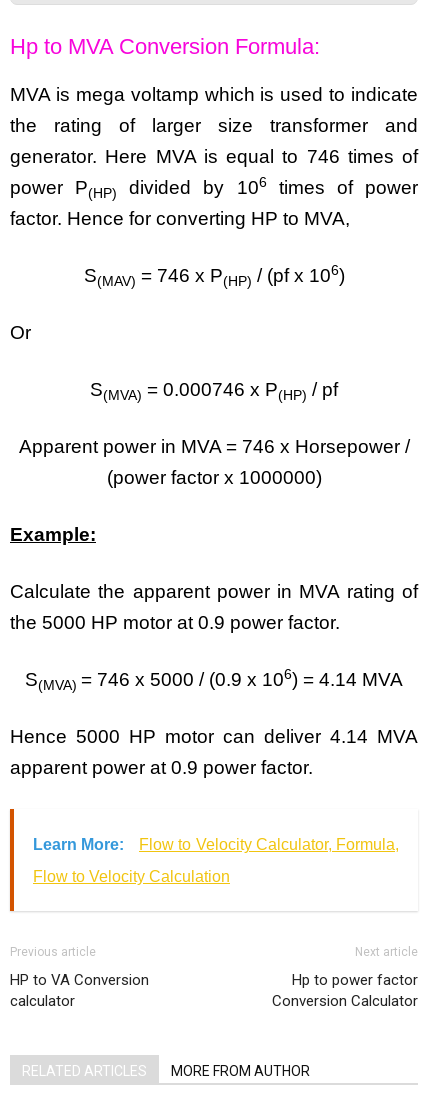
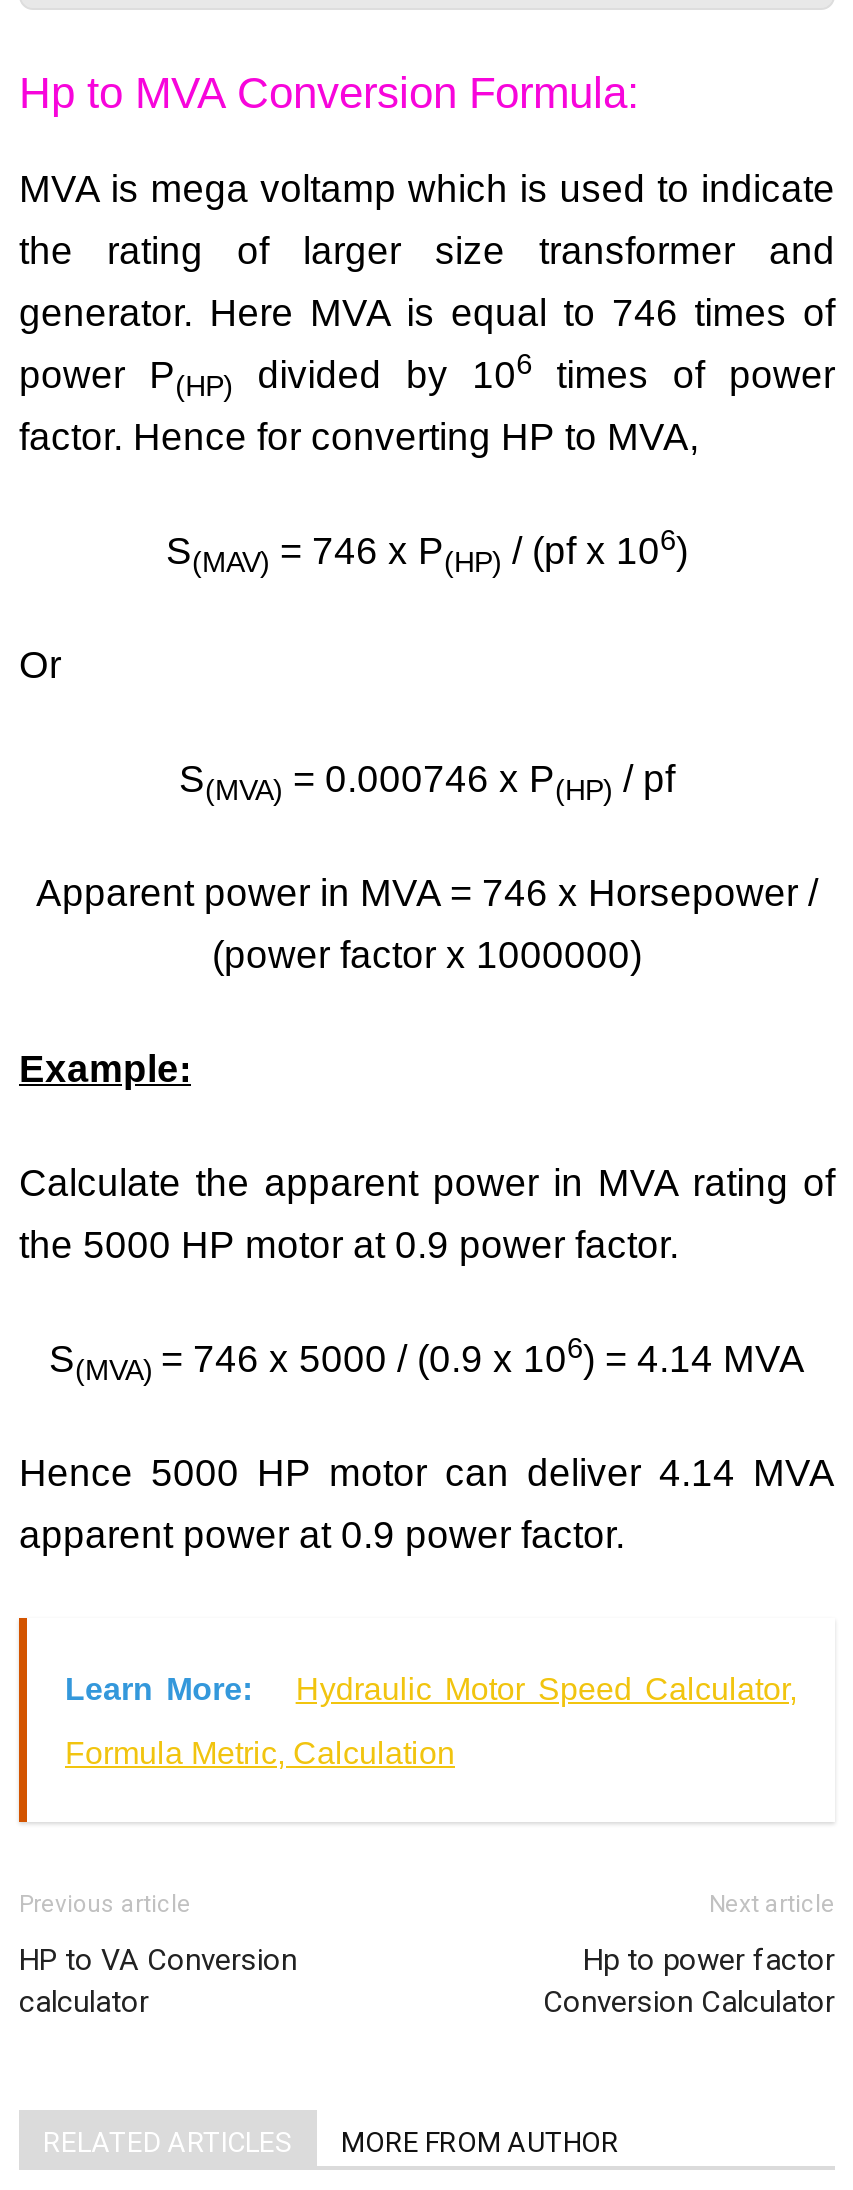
[139,836,399,853] Flow to Velocity Calculator, Formula, -> [296,1672,797,1706] Hydraulic Motor Speed Calculator,
[33,868,230,885] Flow to Velocity Calculation -> [65,1736,455,1770] Formula Metric, Calculation

